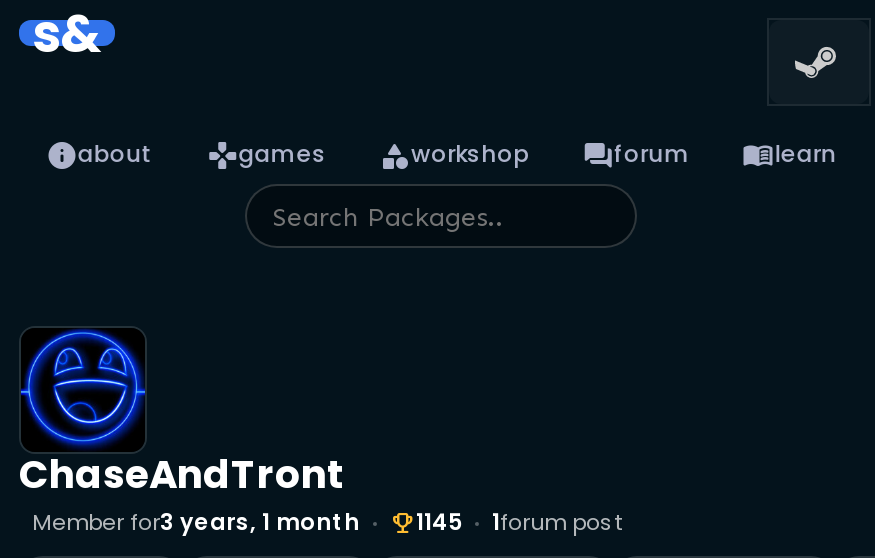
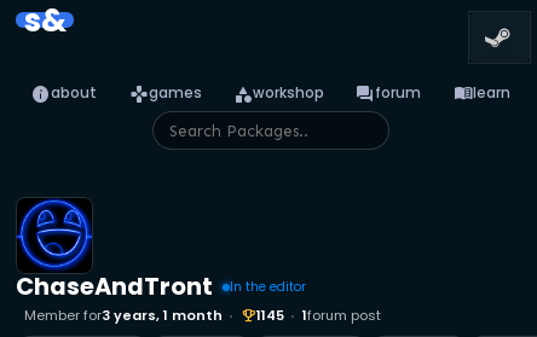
none -> [230,277,306,295] In the editor

